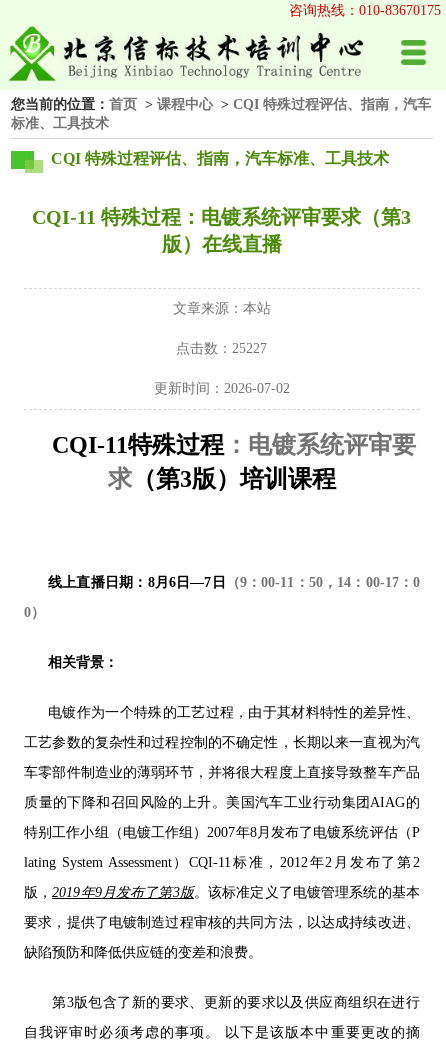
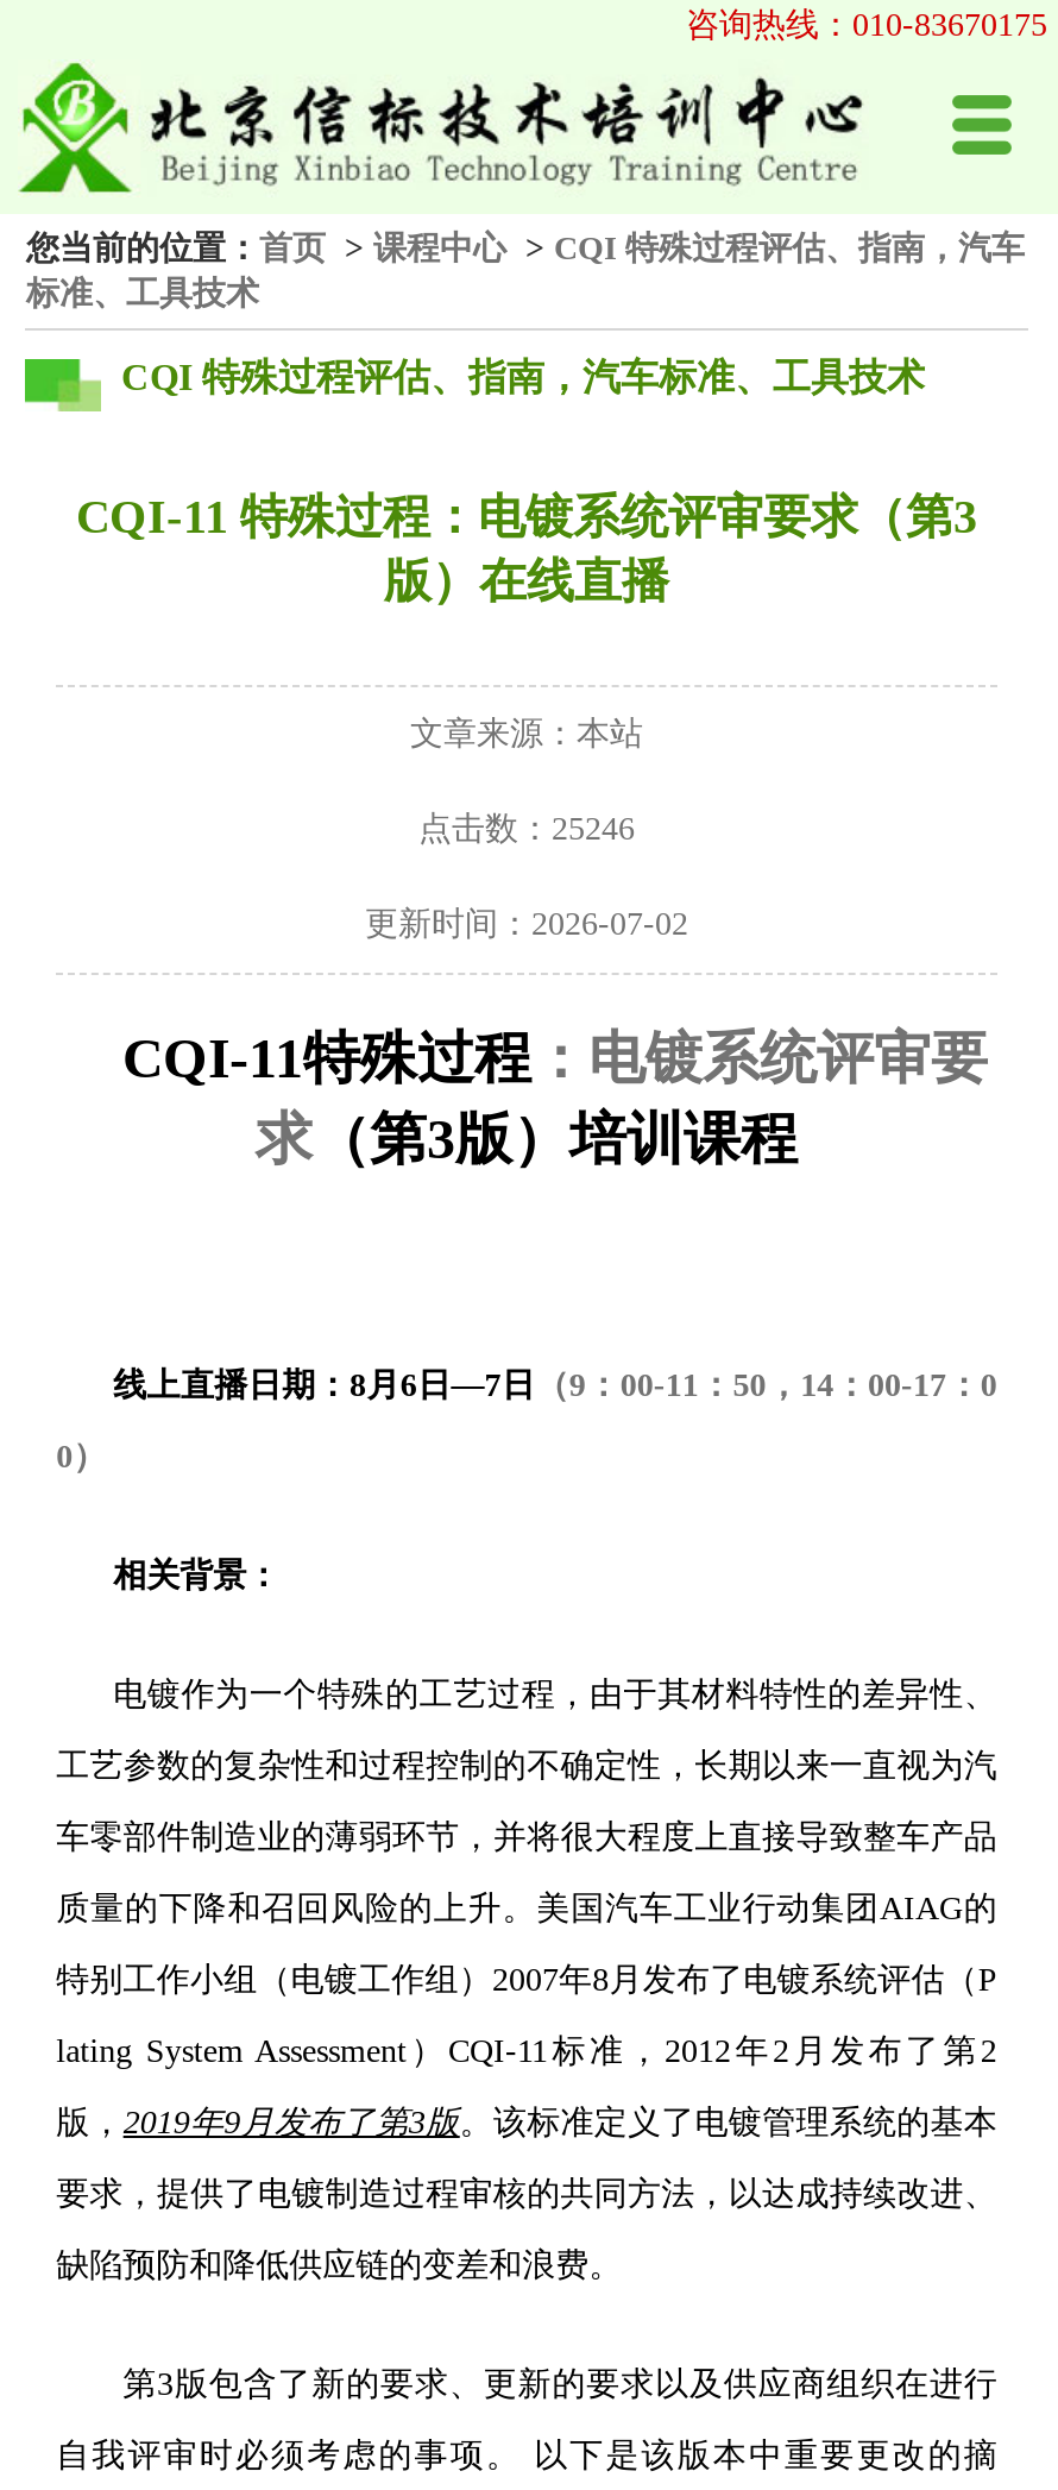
[176,341,267,356] 点击数：25227 -> [418,811,635,847] 点击数：25246

